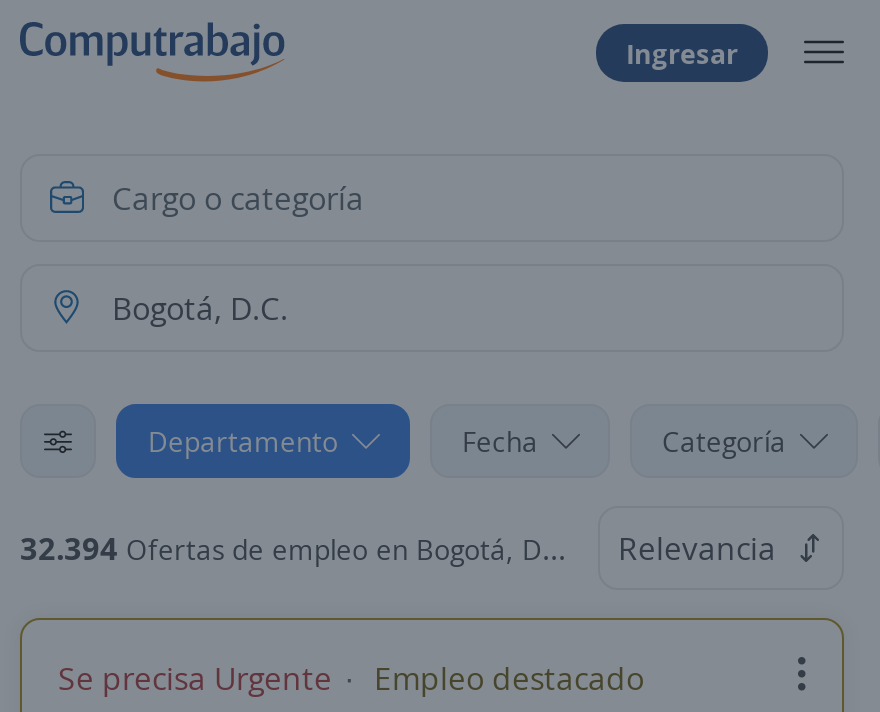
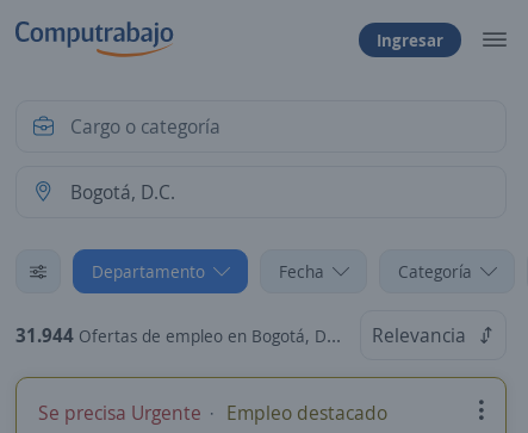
[20,526,542,570] 32.394 Ofertas de empleo en Bogotá, D.C. -> [15,322,327,348] 31.944 Ofertas de empleo en Bogotá, D.C.

